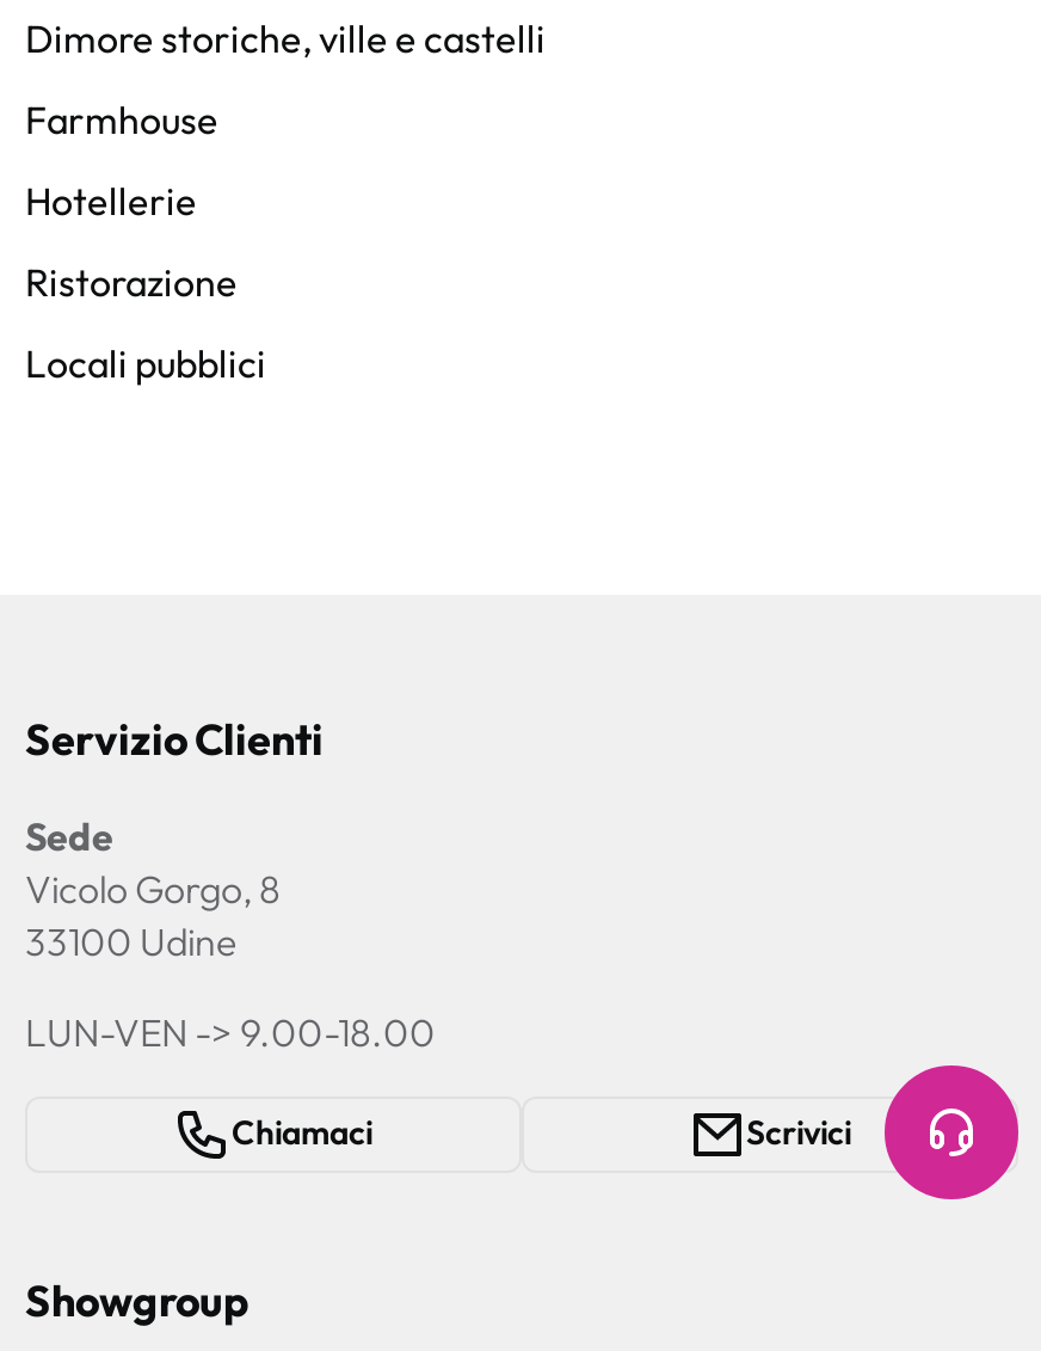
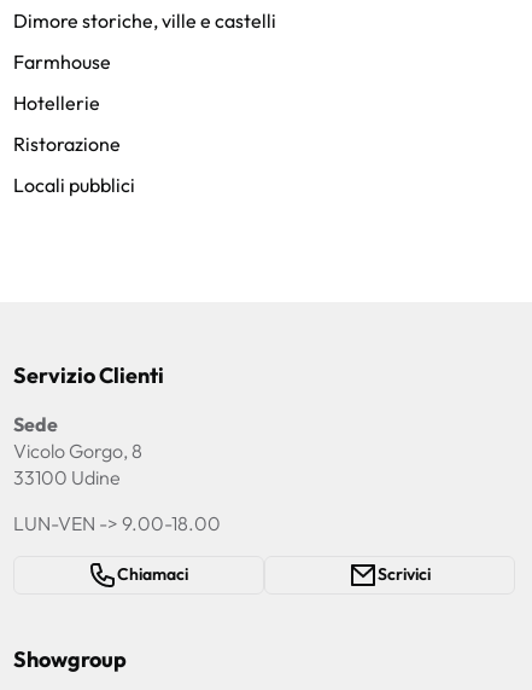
[882,1063,1021,1202] [image] -> none

